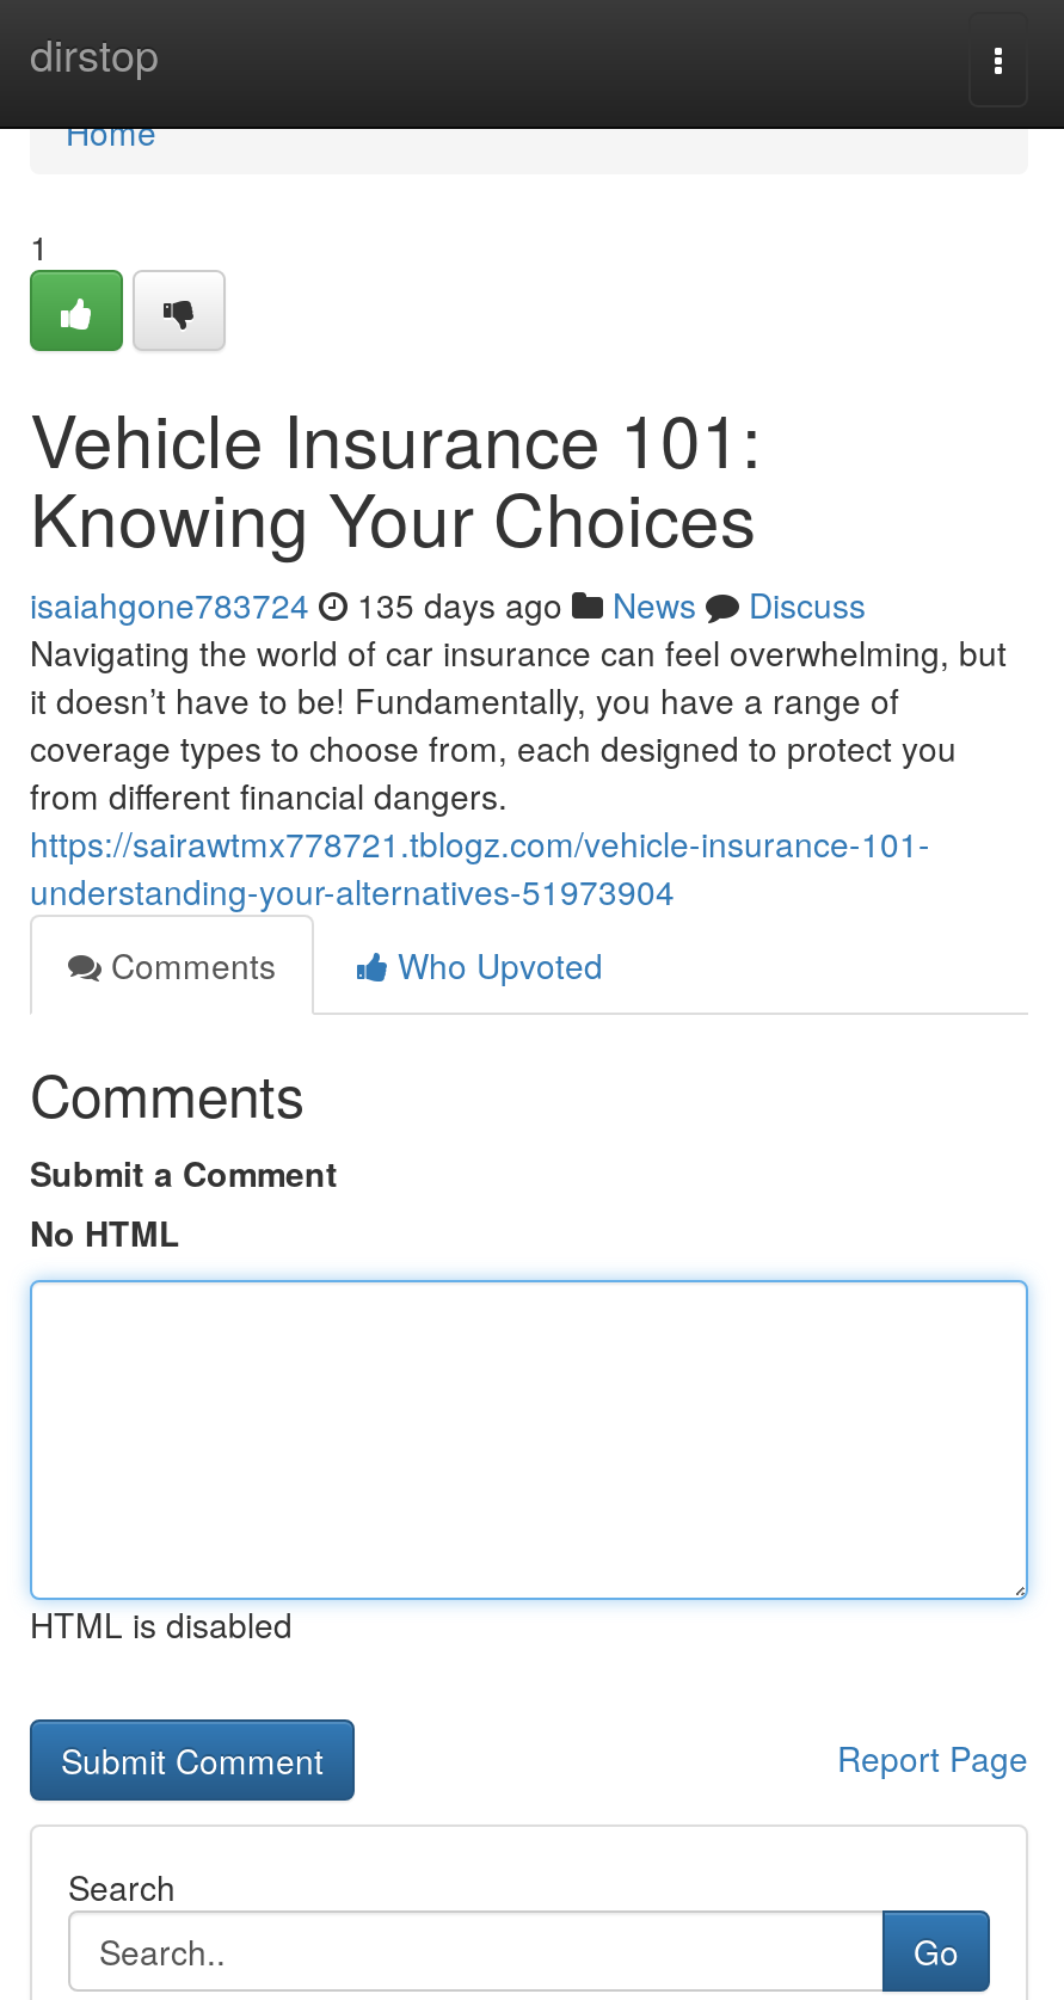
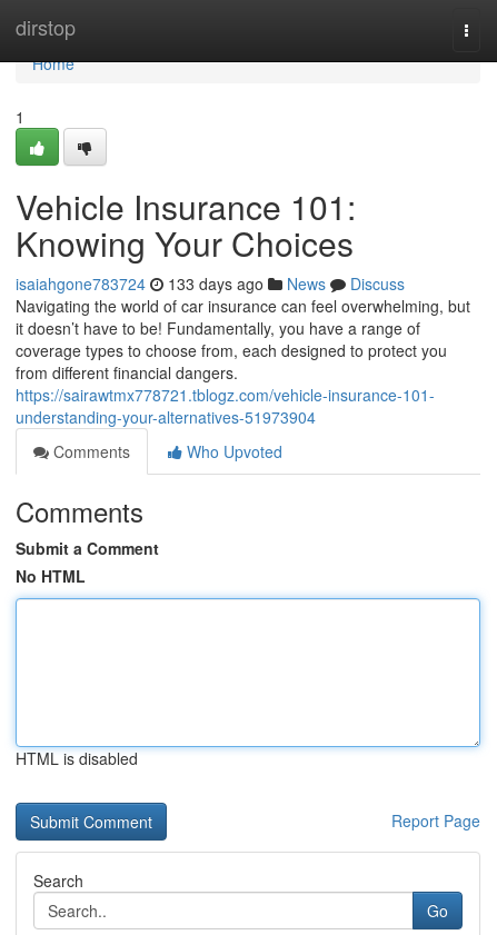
[30,580,866,628] isaiahgone783724 135 days ago News Discuss -> [16,272,405,295] isaiahgone783724 133 days ago News Discuss

